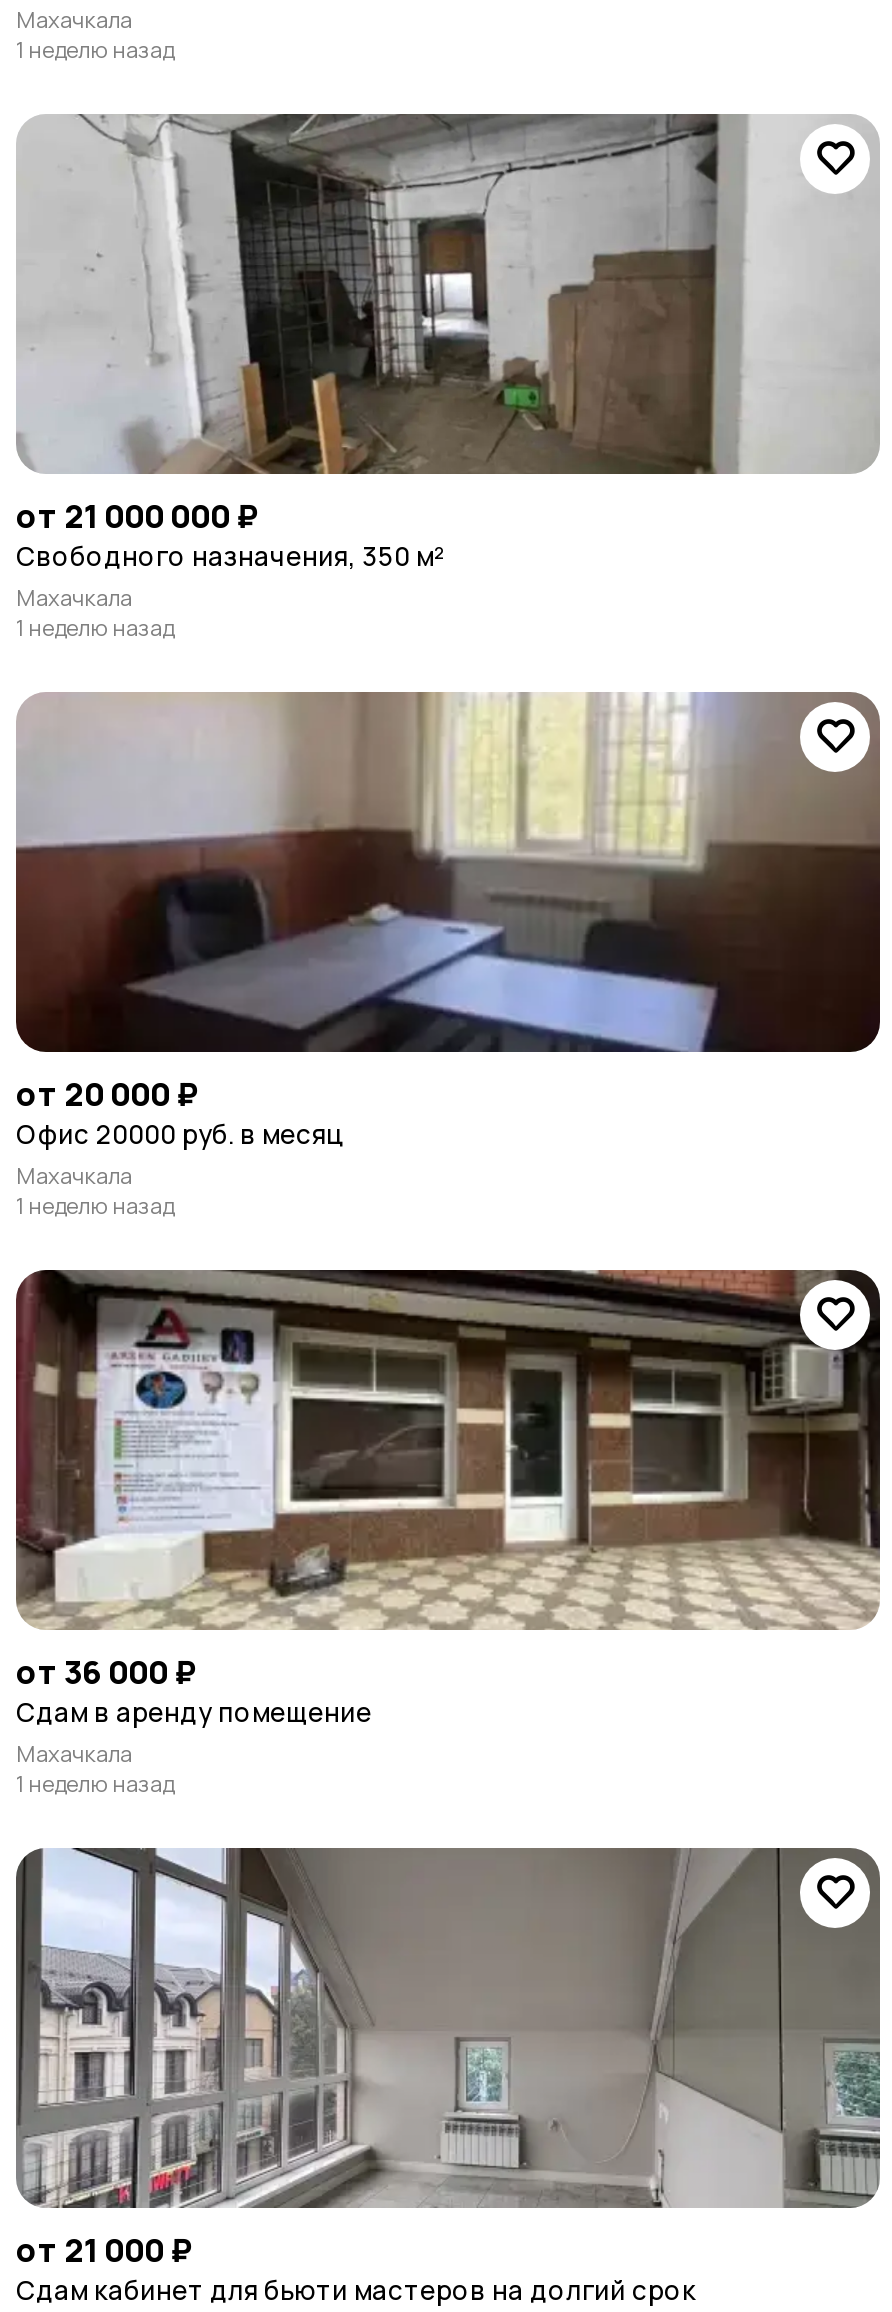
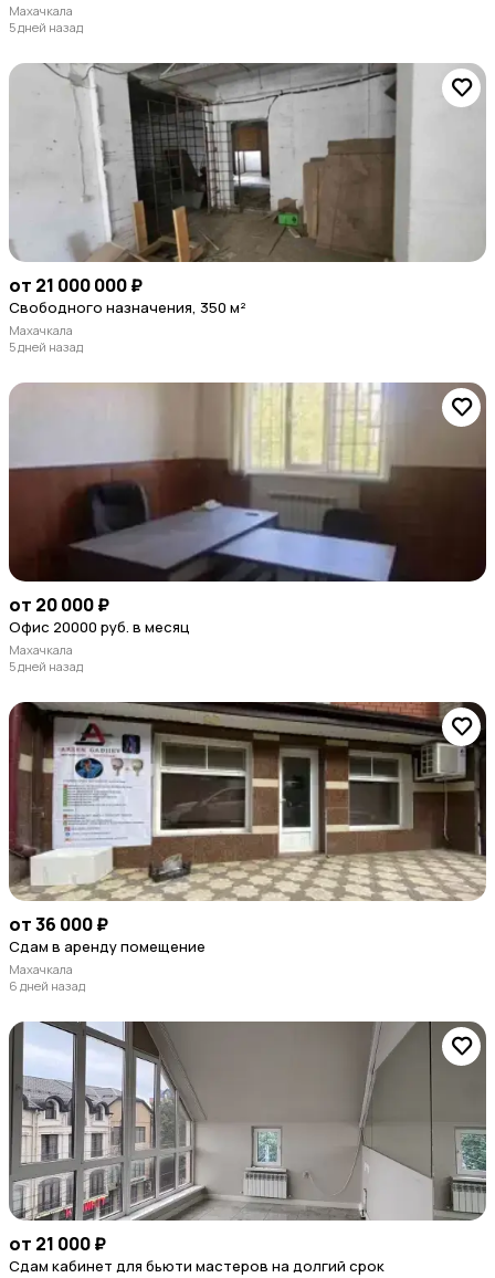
[16,34,174,64] 1 неделю назад -> [9,19,83,35] 5 дней назад
[16,612,174,642] 1 неделю назад -> [9,338,83,355] 5 дней назад
[16,1190,174,1220] 1 неделю назад -> [9,658,83,674] 5 дней назад
[16,1768,174,1798] 1 неделю назад -> [9,977,85,994] 6 дней назад

